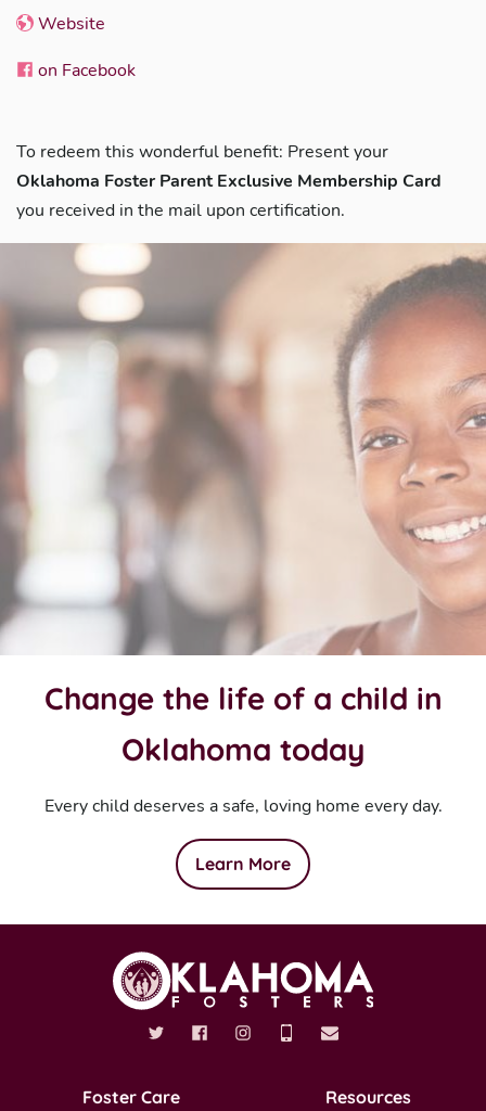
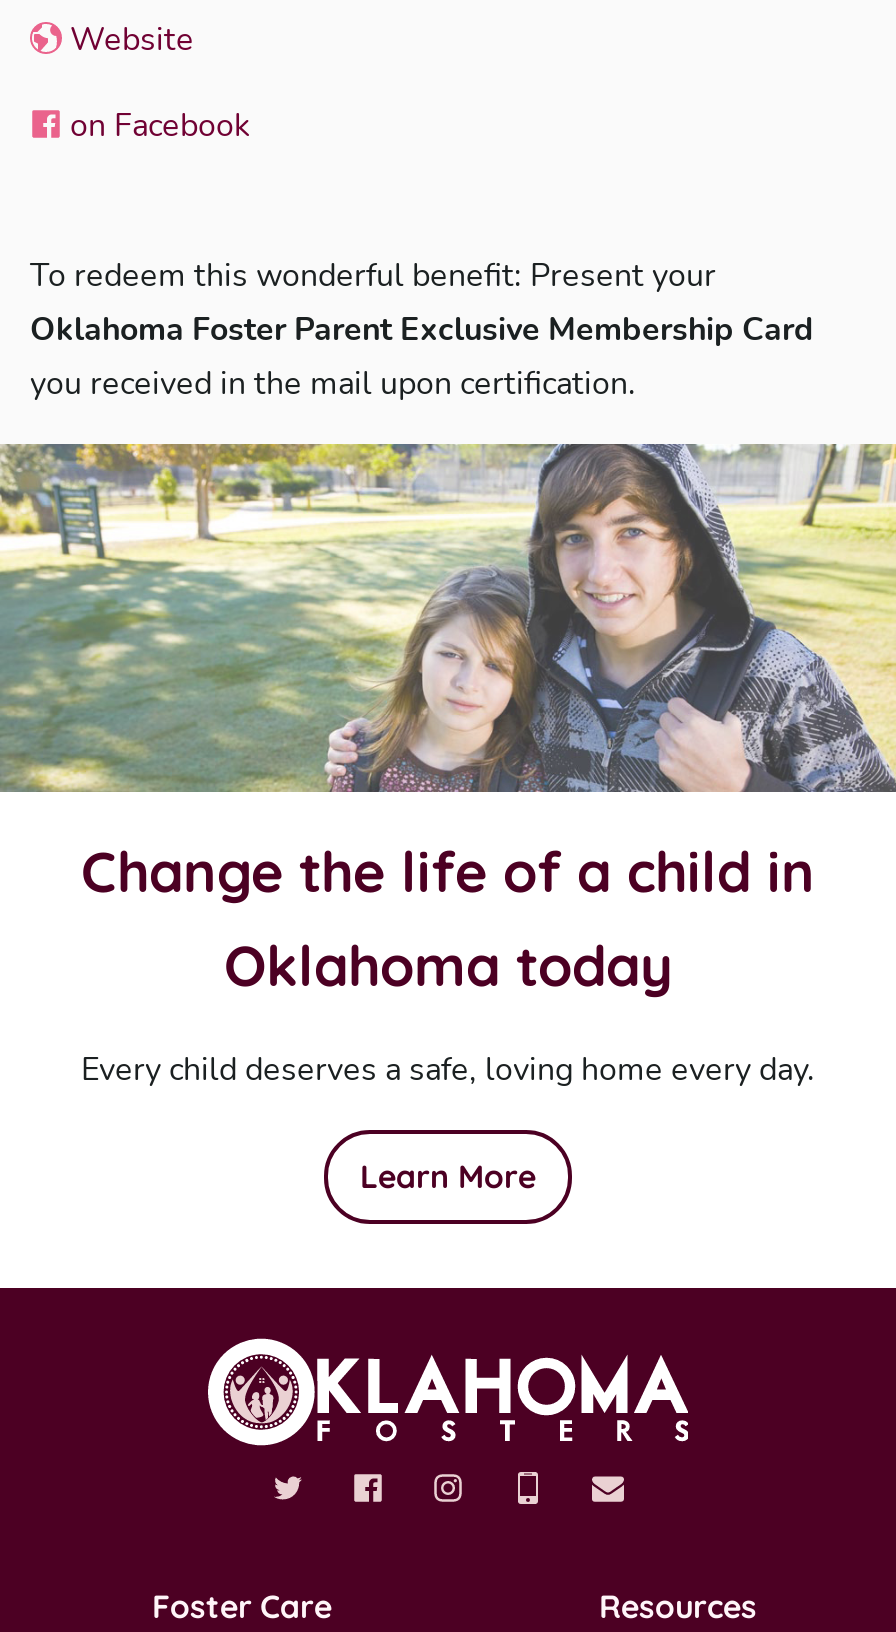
[3,243,483,655] [image] -> [6,442,890,794] [image]

